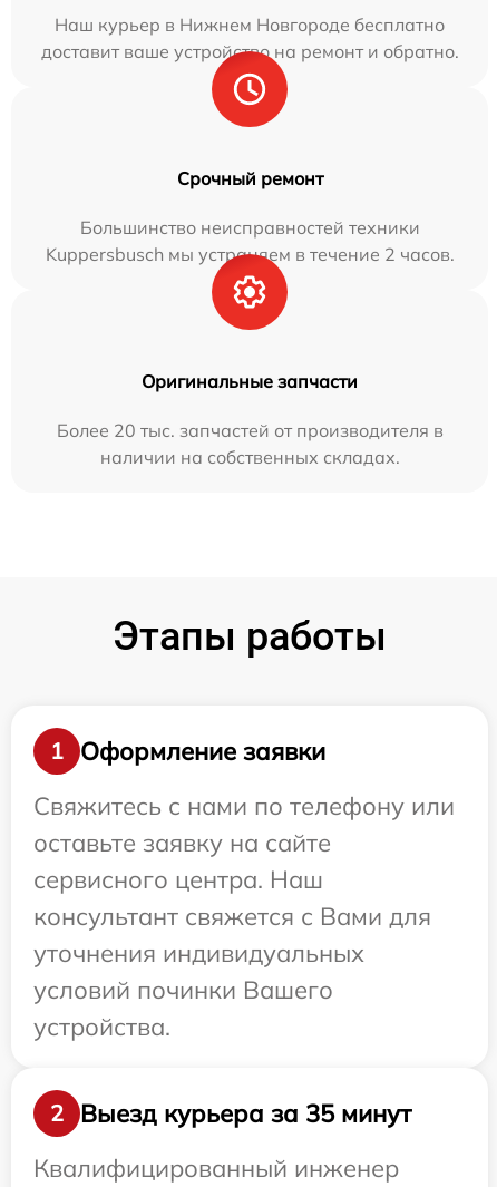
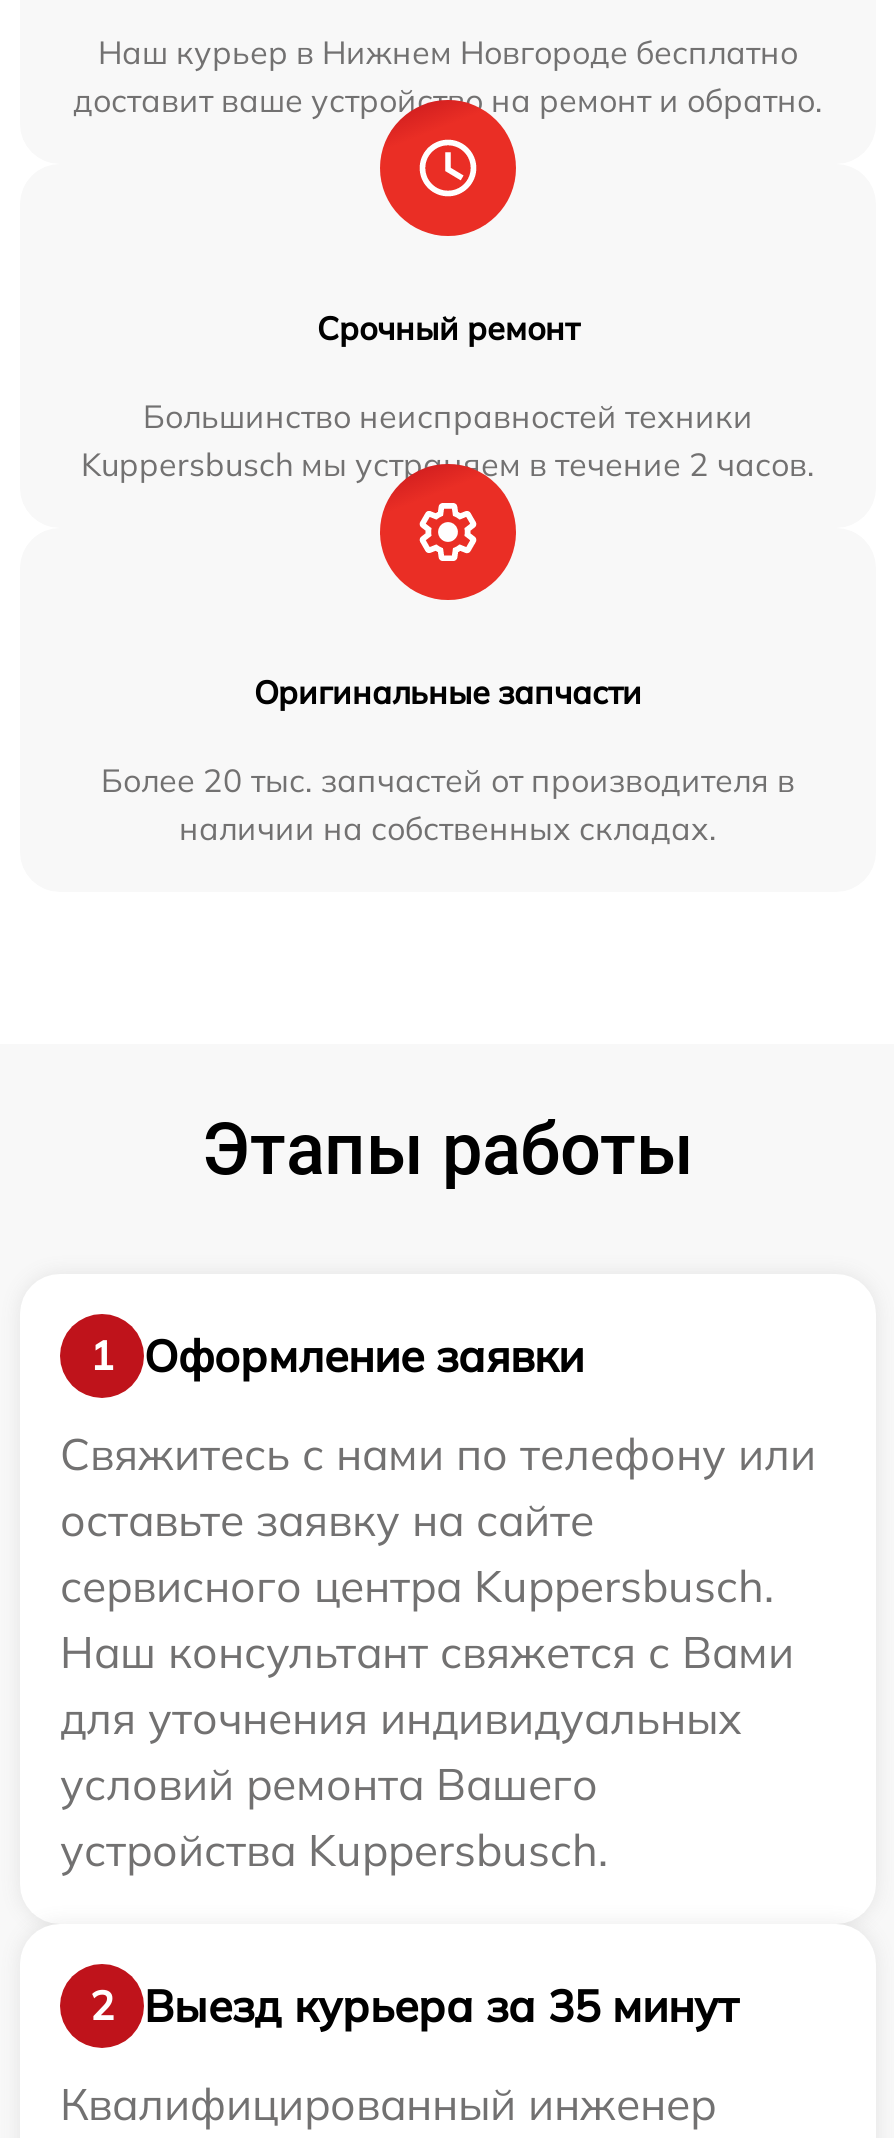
[33,864,431,1042] сервисного центра. Наш | консультант свяжется с Вами для | уточнения индивидуальных | условий починки Вашего | устройства. -> [60,1558,794,1878] сервисного центра Kuppersbusch. | Наш консультант свяжется с Вами | для уточнения индивидуальных | условий ремонта Вашего | устройства Kuppersbusch.

